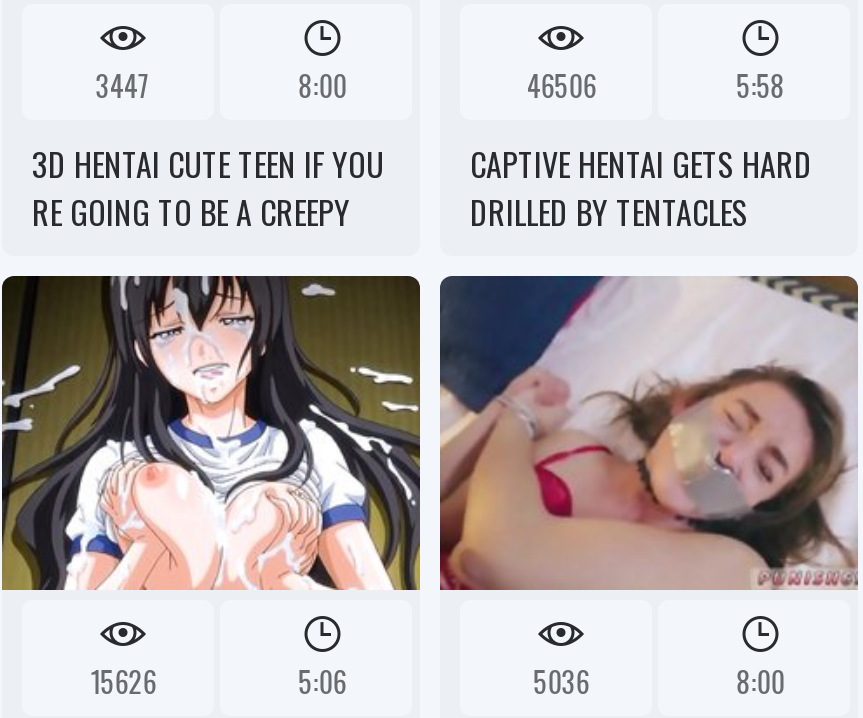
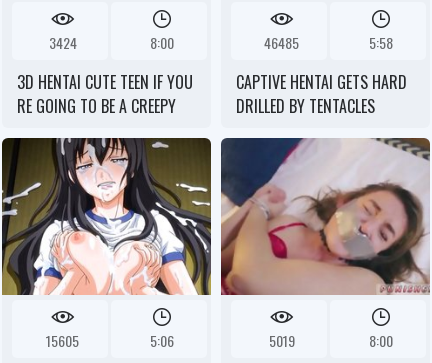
[95,64,151,106] 3447 -> [49,32,77,53] 3424
[526,64,596,106] 46506 -> [264,32,299,53] 46485
[90,660,156,702] 15626 -> [46,330,79,351] 15605
[533,660,589,702] 5036 -> [269,330,295,351] 5019

